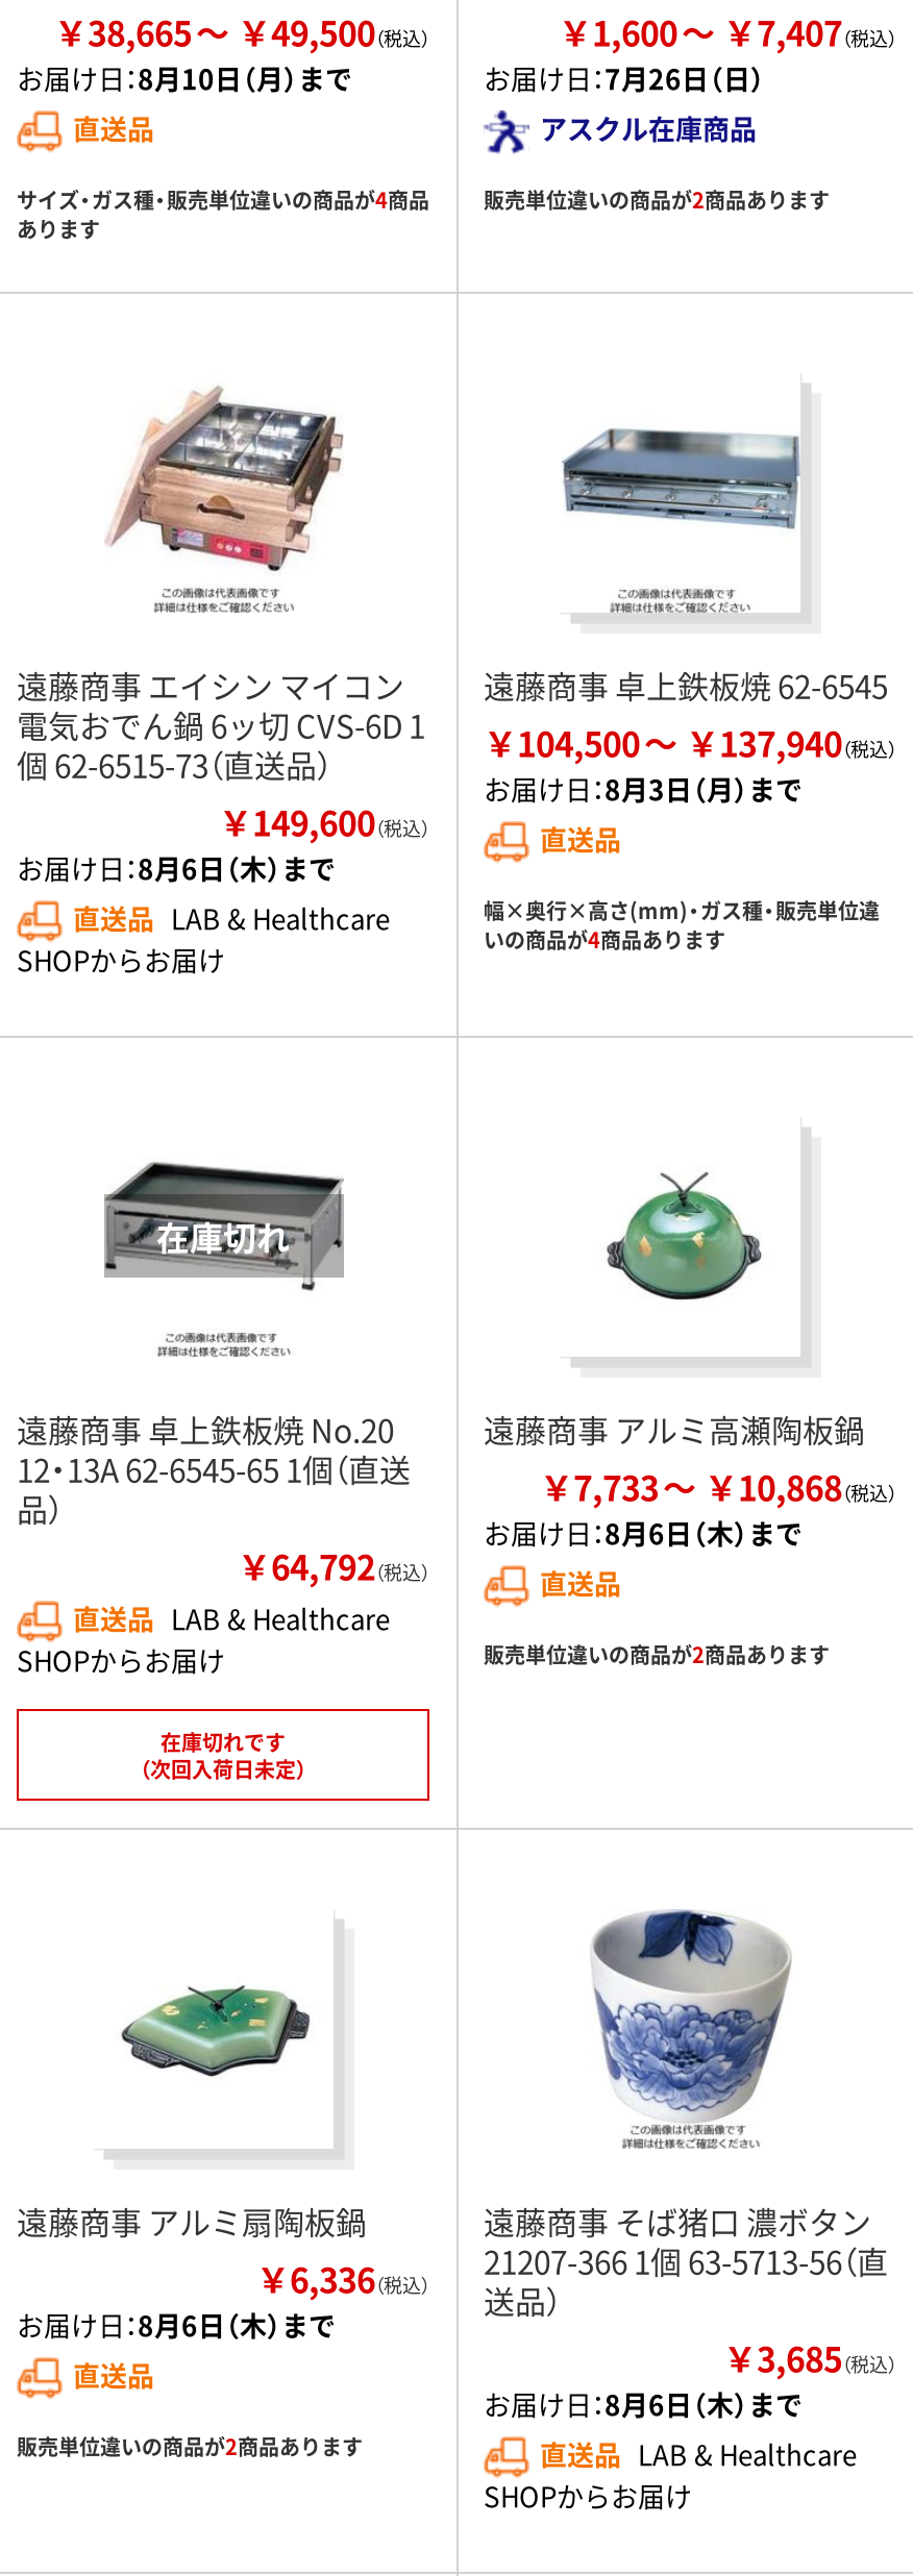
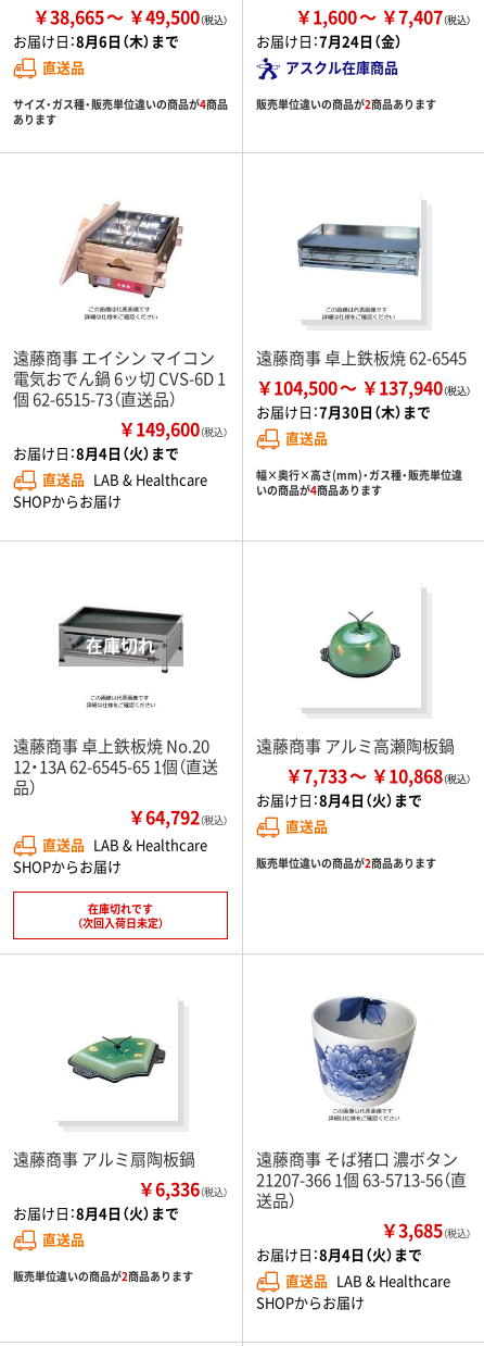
[17,58,352,98] お届け日：8月10日（月）まで -> [13,30,179,51] お届け日：8月6日（木）まで
[484,58,765,98] お届け日：7月26日（日） -> [256,30,403,51] お届け日：7月24日（金）
[484,769,803,808] お届け日：8月3日（月）まで -> [256,401,431,422] お届け日：7月30日（木）まで
[17,848,336,888] お届け日：8月6日（木）まで -> [13,442,179,463] お届け日：8月4日（火）まで
[484,1513,803,1552] お届け日：8月6日（木）まで -> [256,789,422,810] お届け日：8月4日（火）まで
[17,2305,336,2344] お届け日：8月6日（木）まで -> [13,1202,179,1223] お届け日：8月4日（火）まで
[484,2384,803,2423] お届け日：8月6日（木）まで -> [256,1244,422,1264] お届け日：8月4日（火）まで

